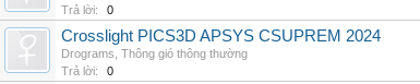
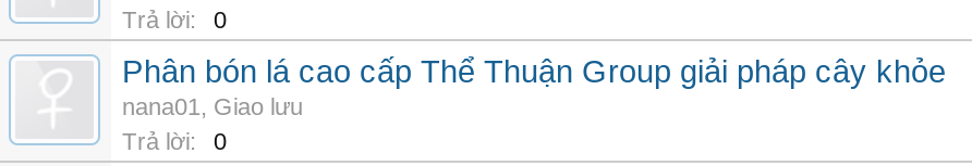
[61,27,381,60] Crosslight PICS3D APSYS CSUPREM 2024 | Drograms, Thông gió thông thường -> [122,54,946,119] Phân bón lá cao cấp Thể Thuận Group giải pháp cây khỏe | nana01, Giao lưu

